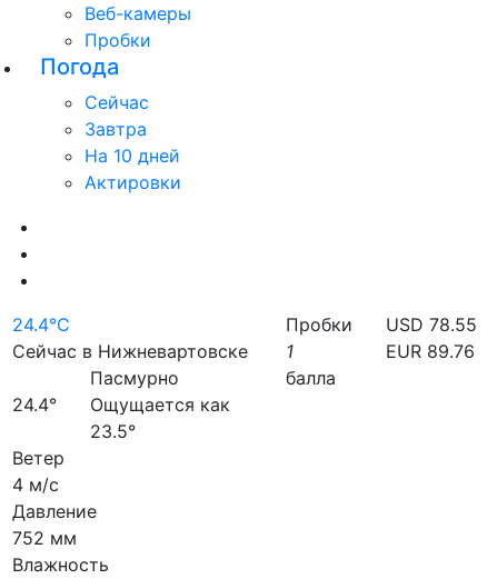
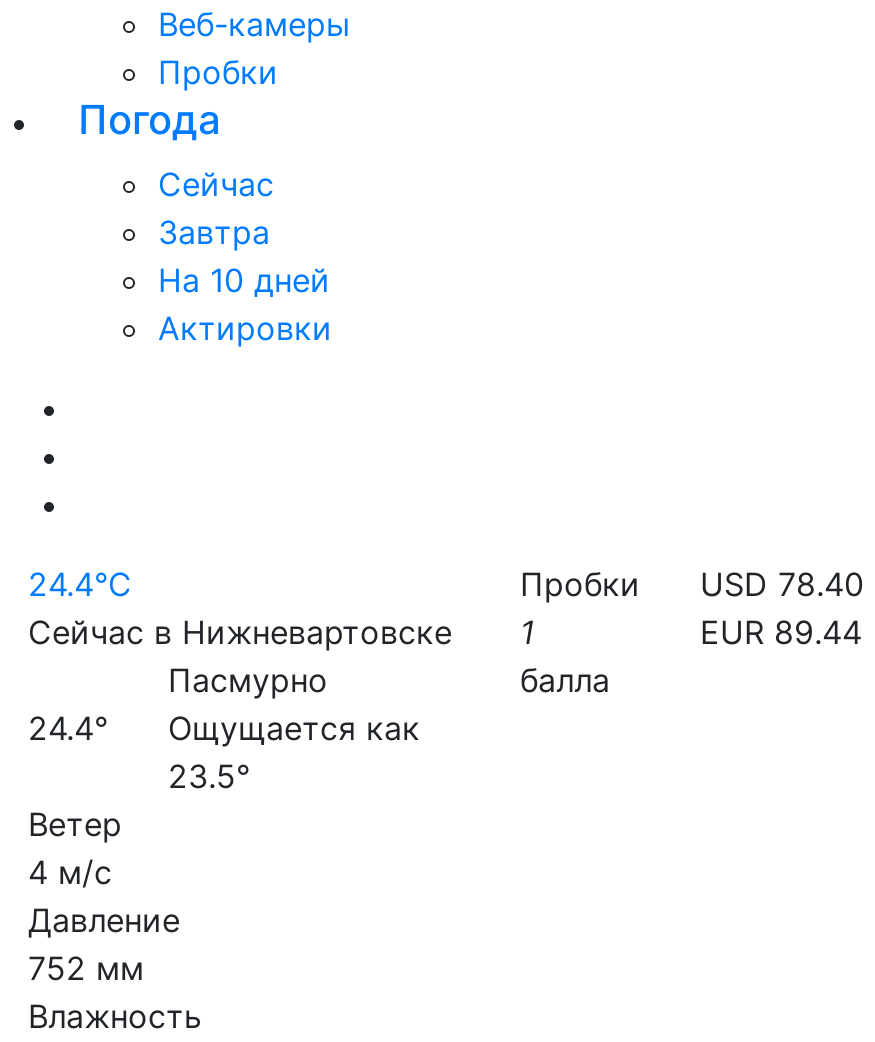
[286,313,477,336] Пробки USD 78.55 -> [520,564,864,604] Пробки USD 78.40
[386,340,475,362] EUR 89.76 -> [700,612,862,652] EUR 89.44

